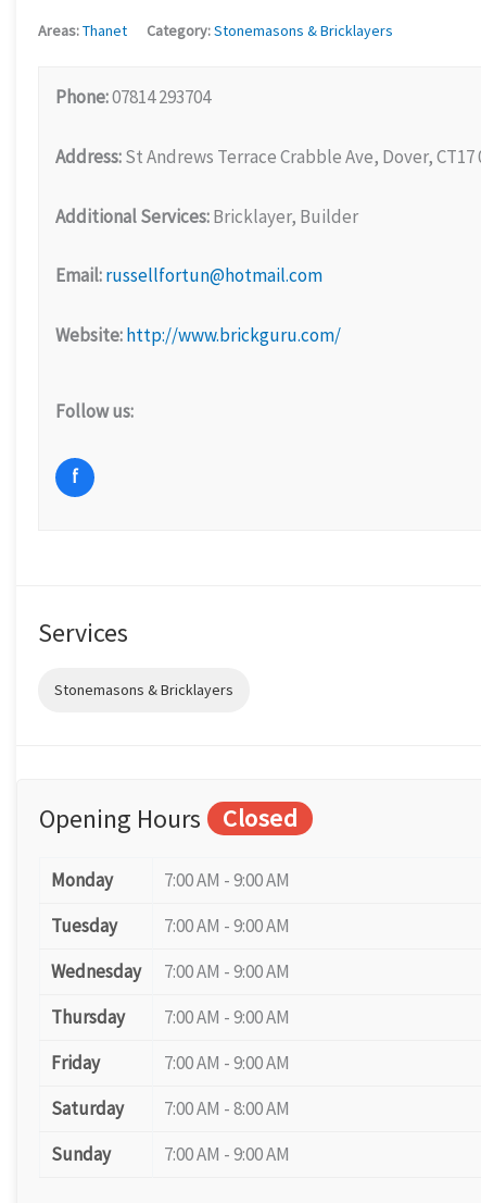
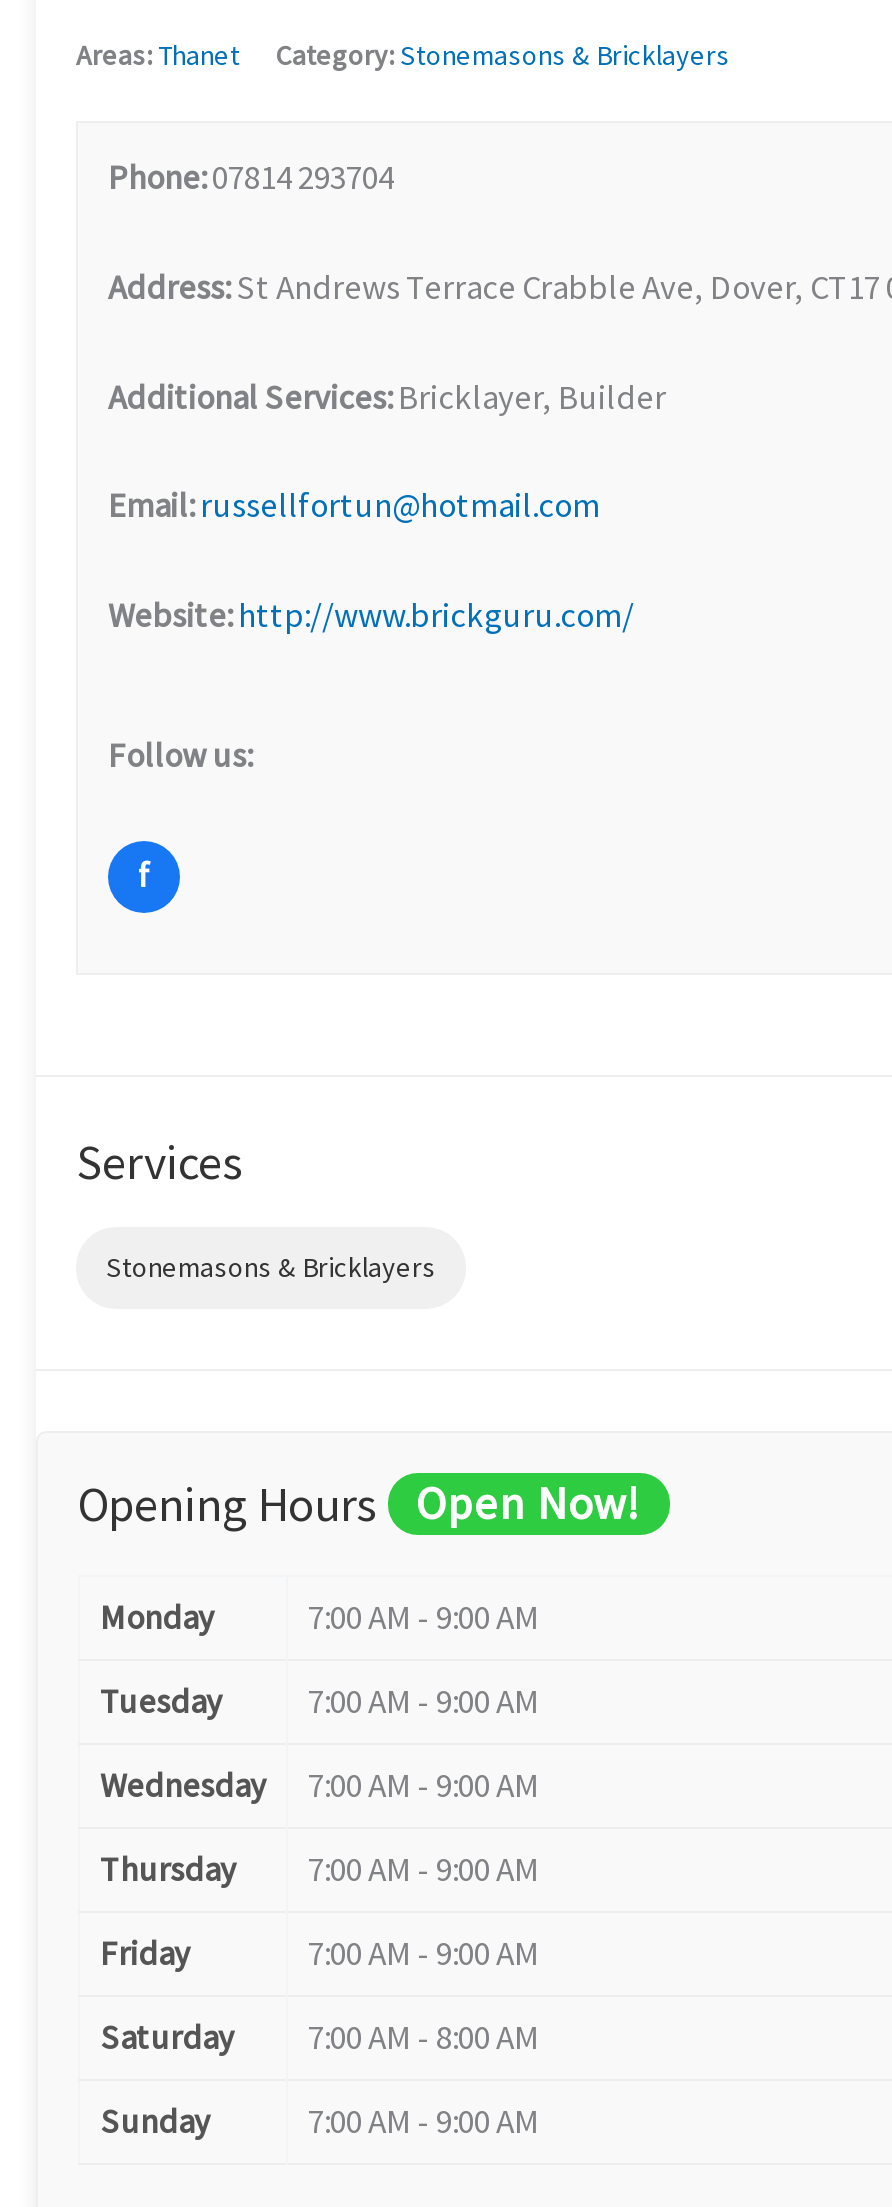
[223,802,298,833] Closed -> [416,1474,641,1530] Open Now!

